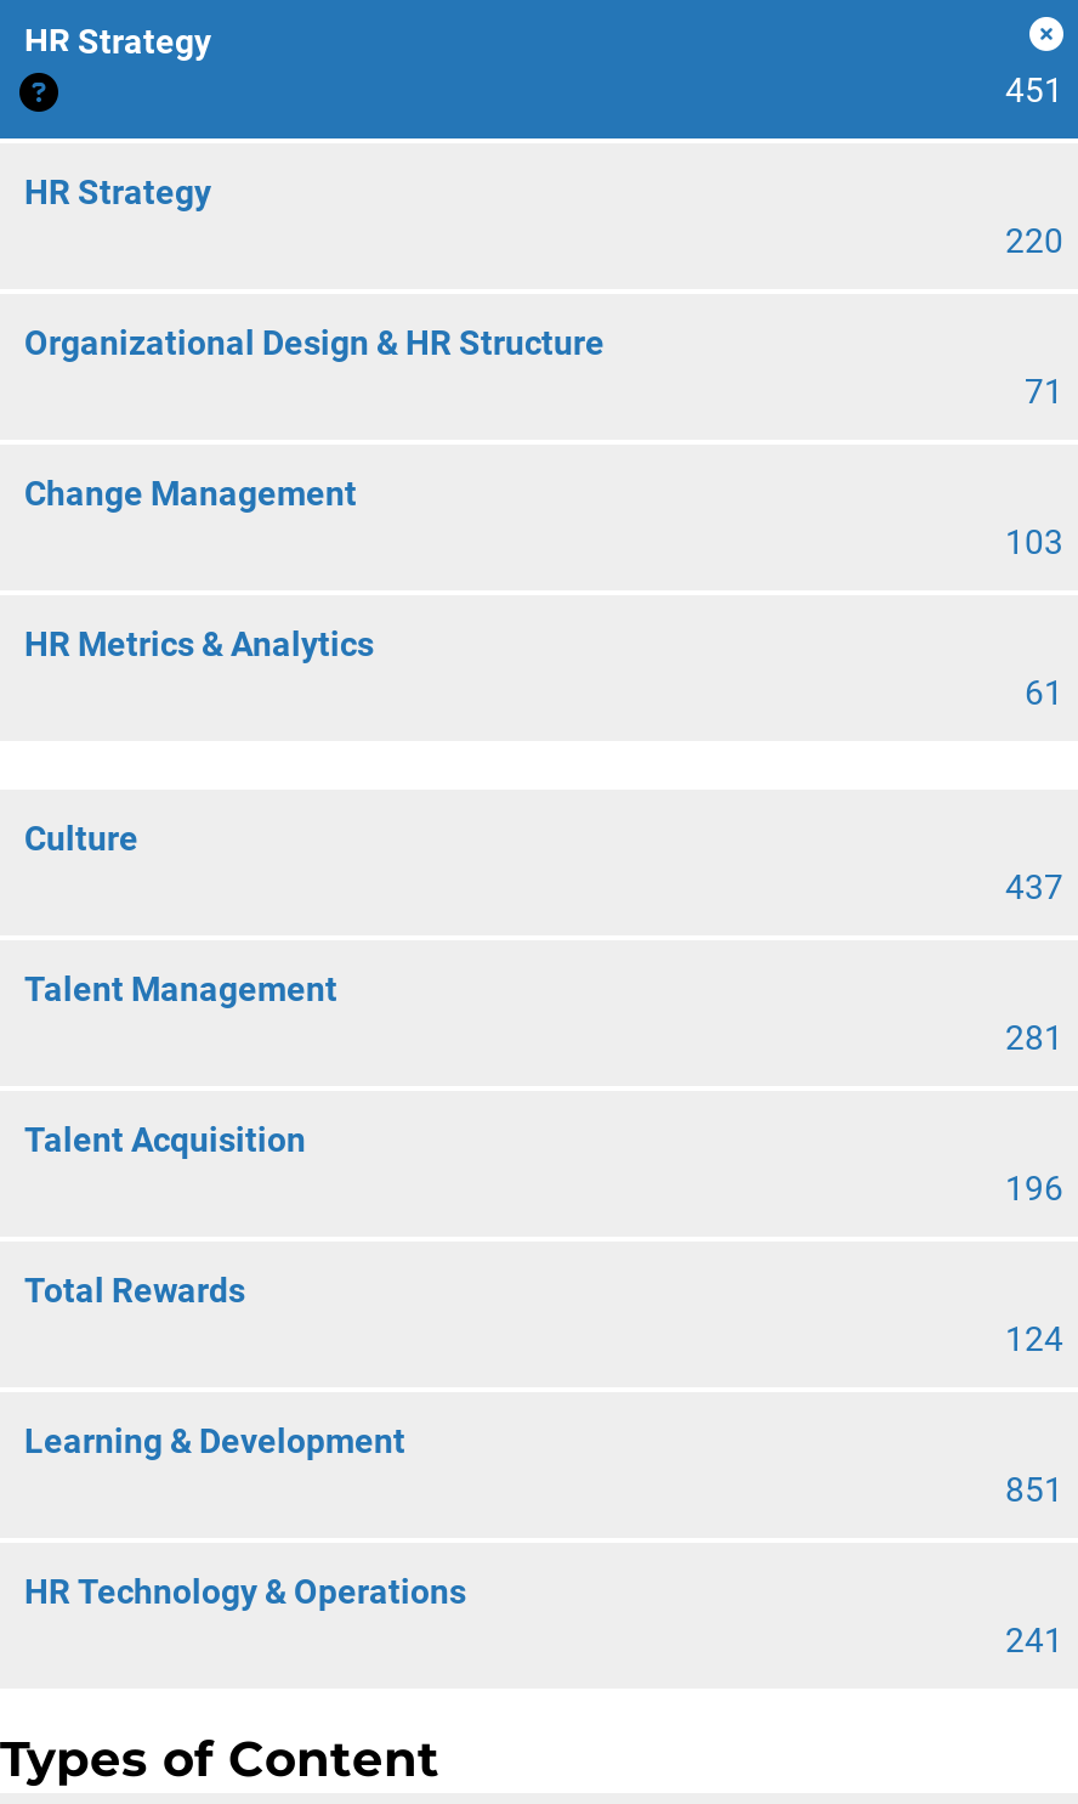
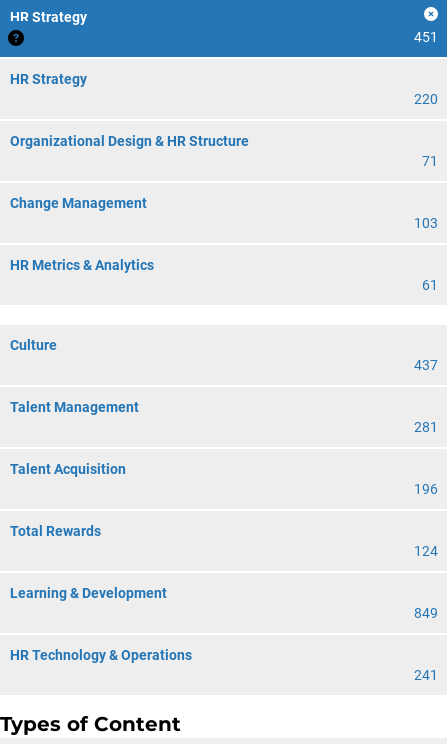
[1005,1470,1063,1509] 851 -> [414,605,438,621] 849

